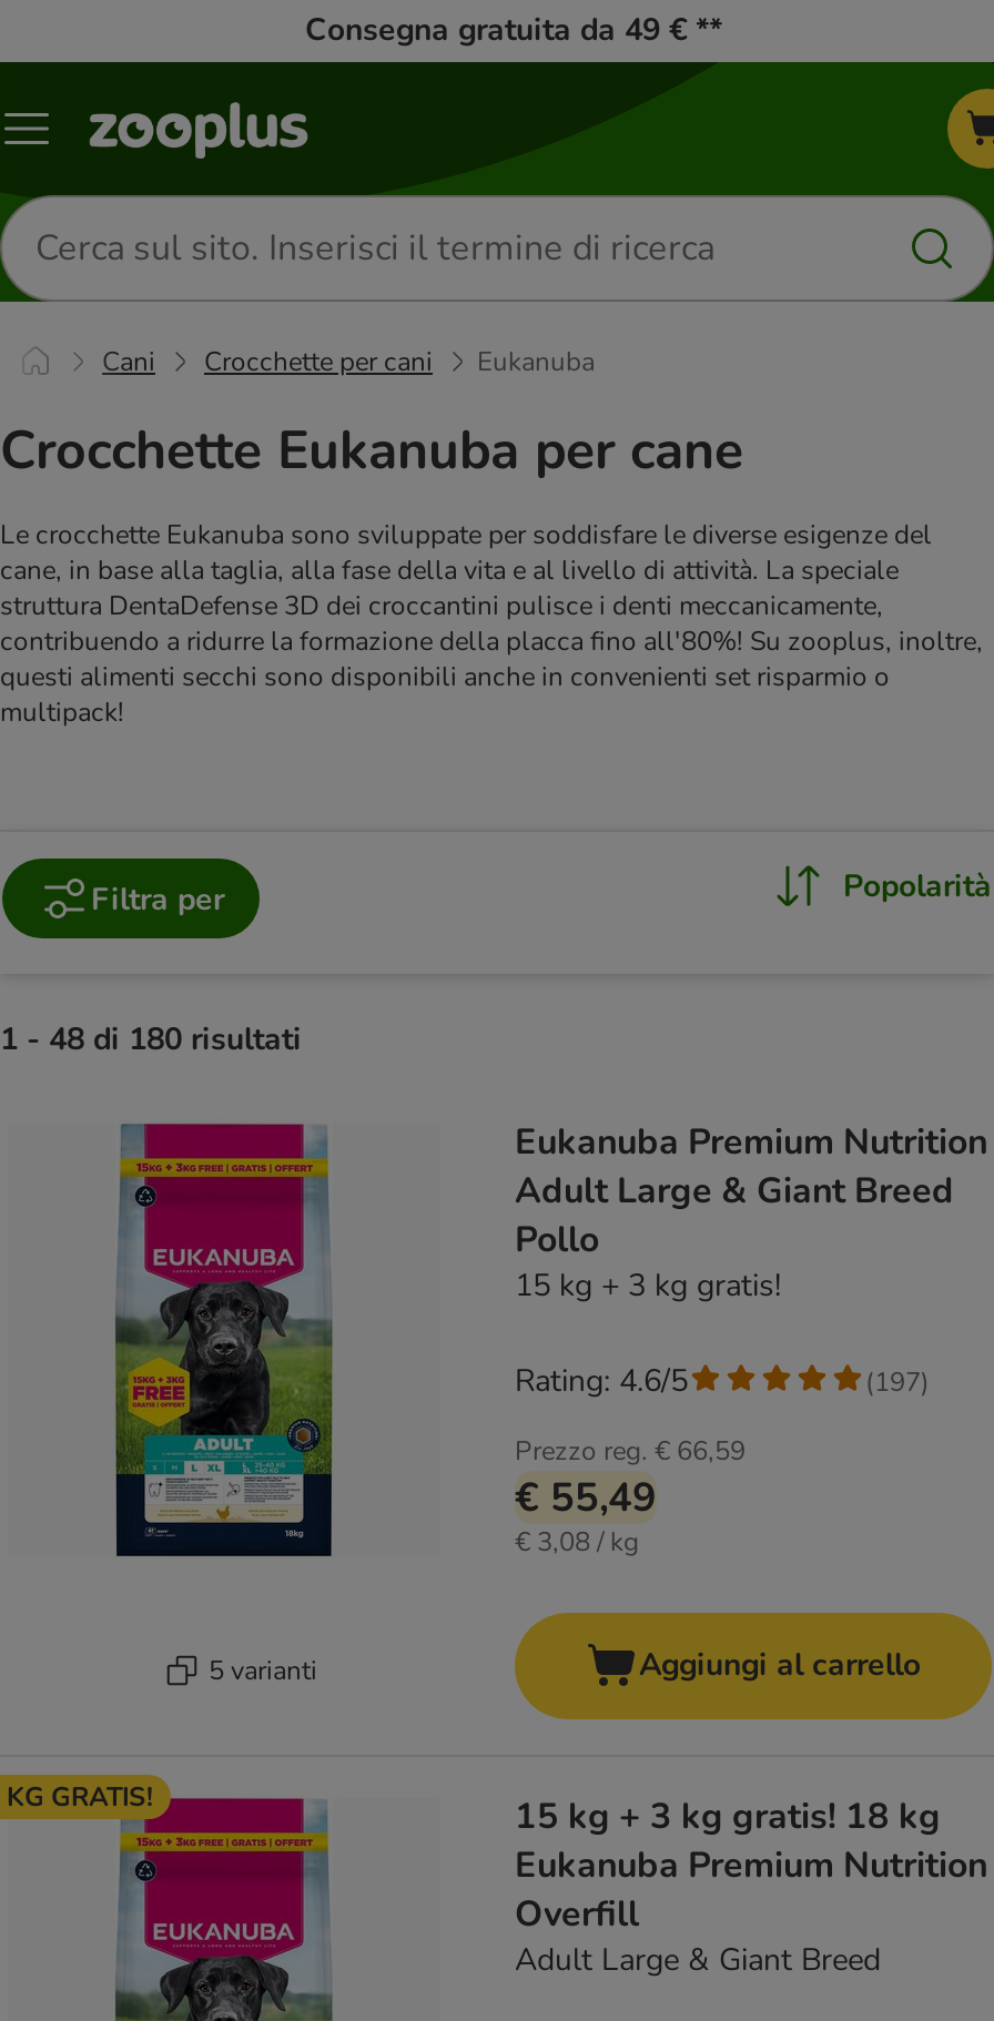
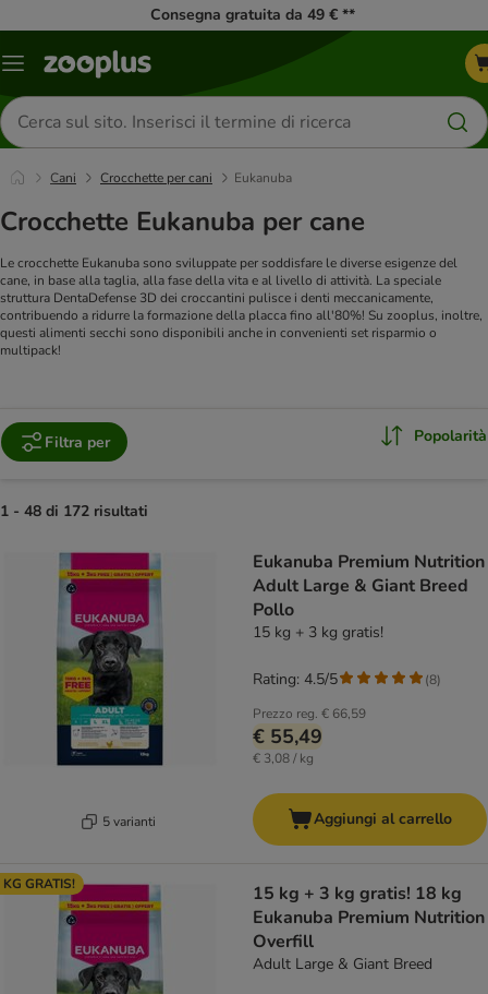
[0,1018,302,1061] 1 - 48 di 180 risultati -> [0,501,148,522] 1 - 48 di 172 risultati
[515,1360,688,1402] Rating: 4.6/5 -> [253,669,338,690] Rating: 4.5/5
[865,1363,930,1399] (197) -> [425,671,441,688] (8)

